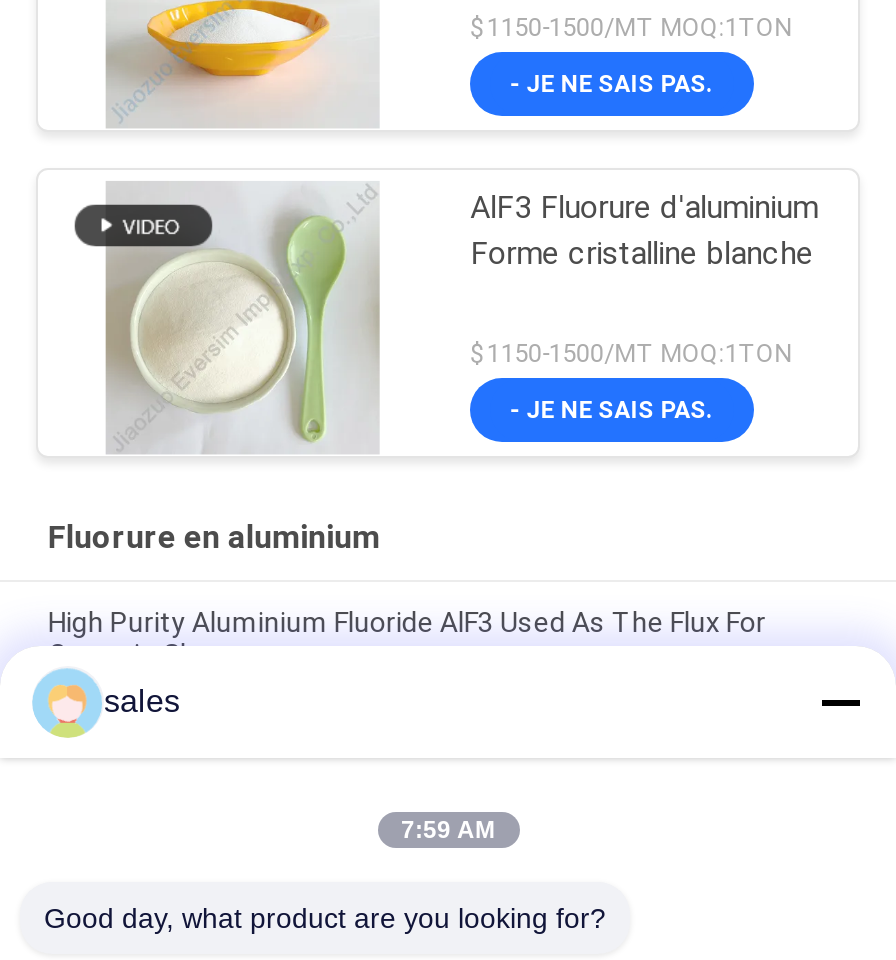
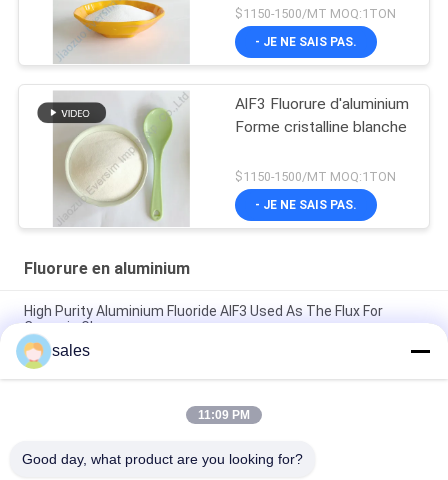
[401,816,495,844] 7:59 AM -> [198,408,250,422] 11:09 PM

